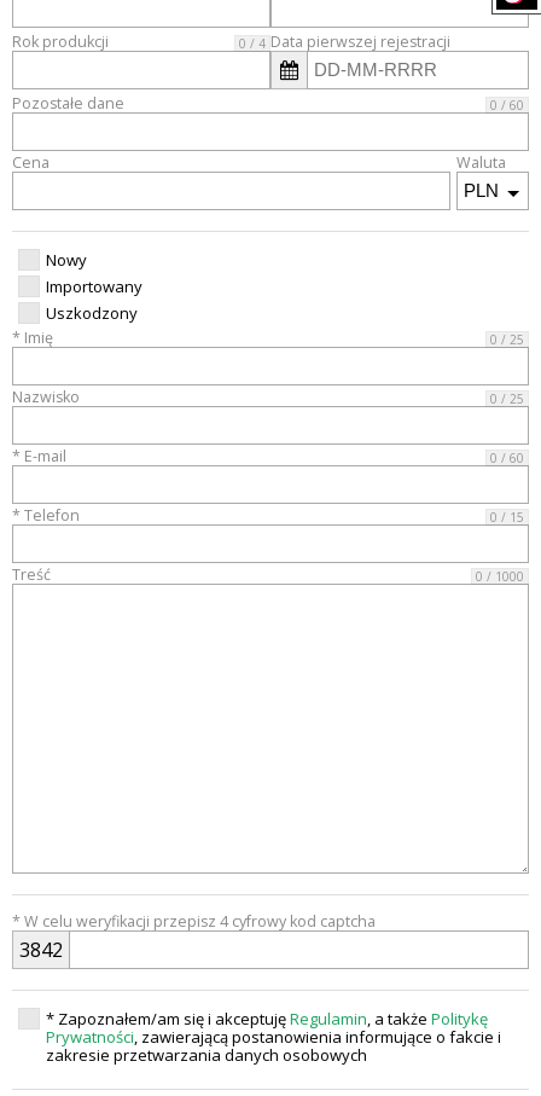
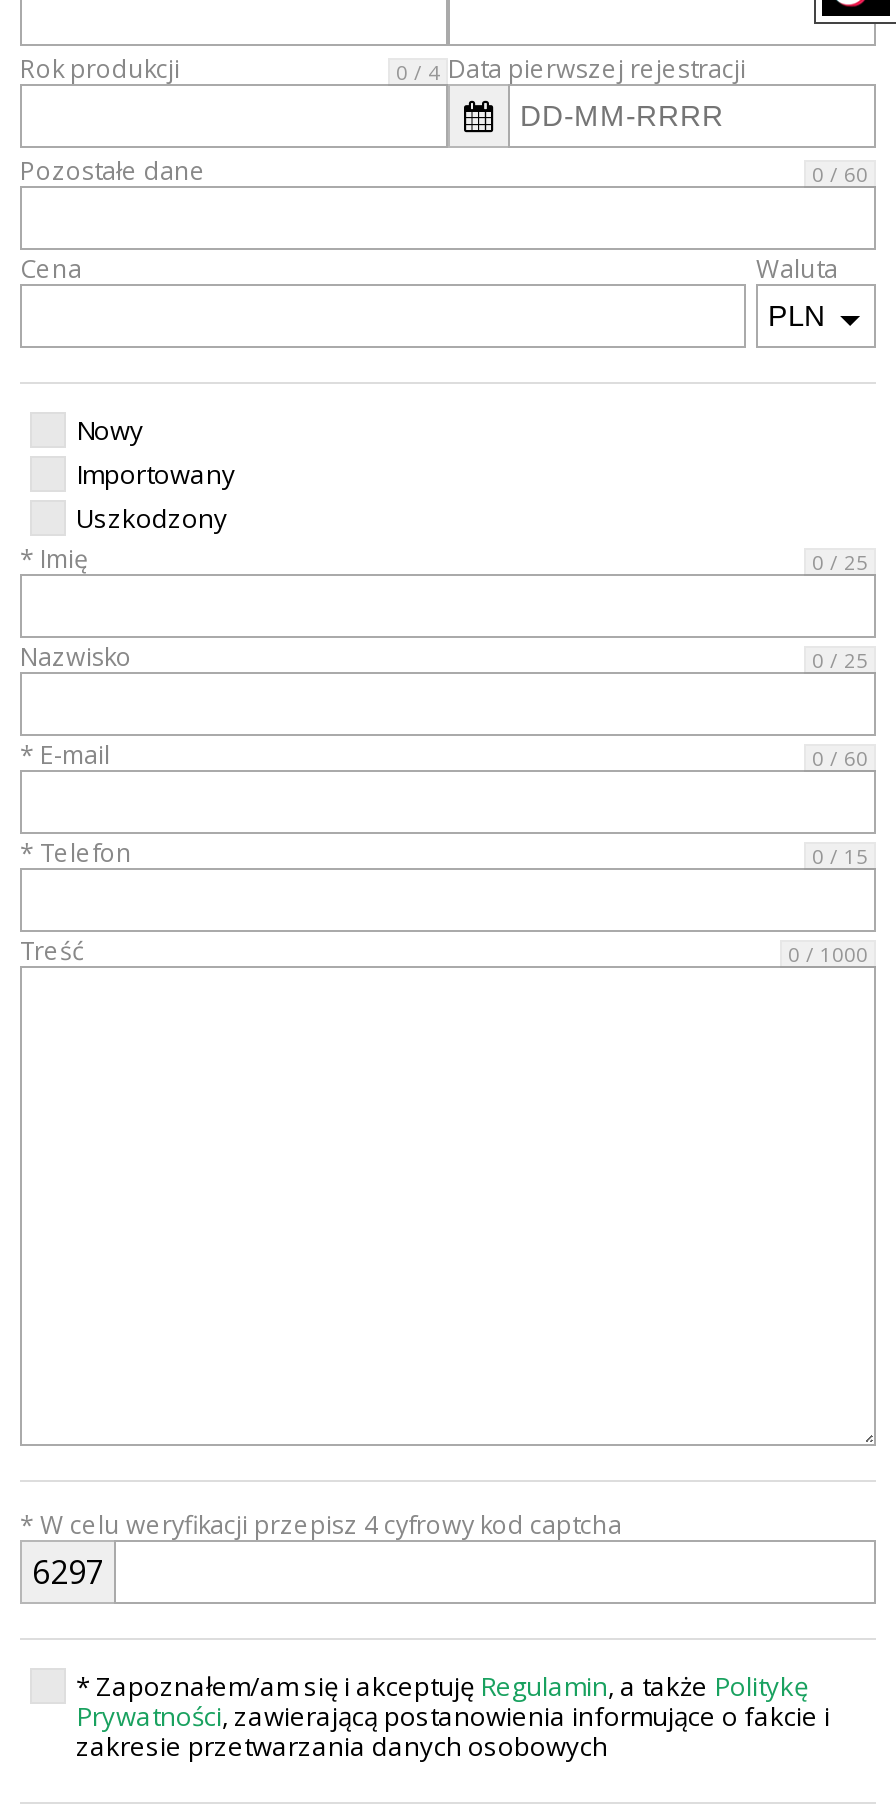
[19,937,63,963] 3842 -> [32,1550,104,1594] 6297

